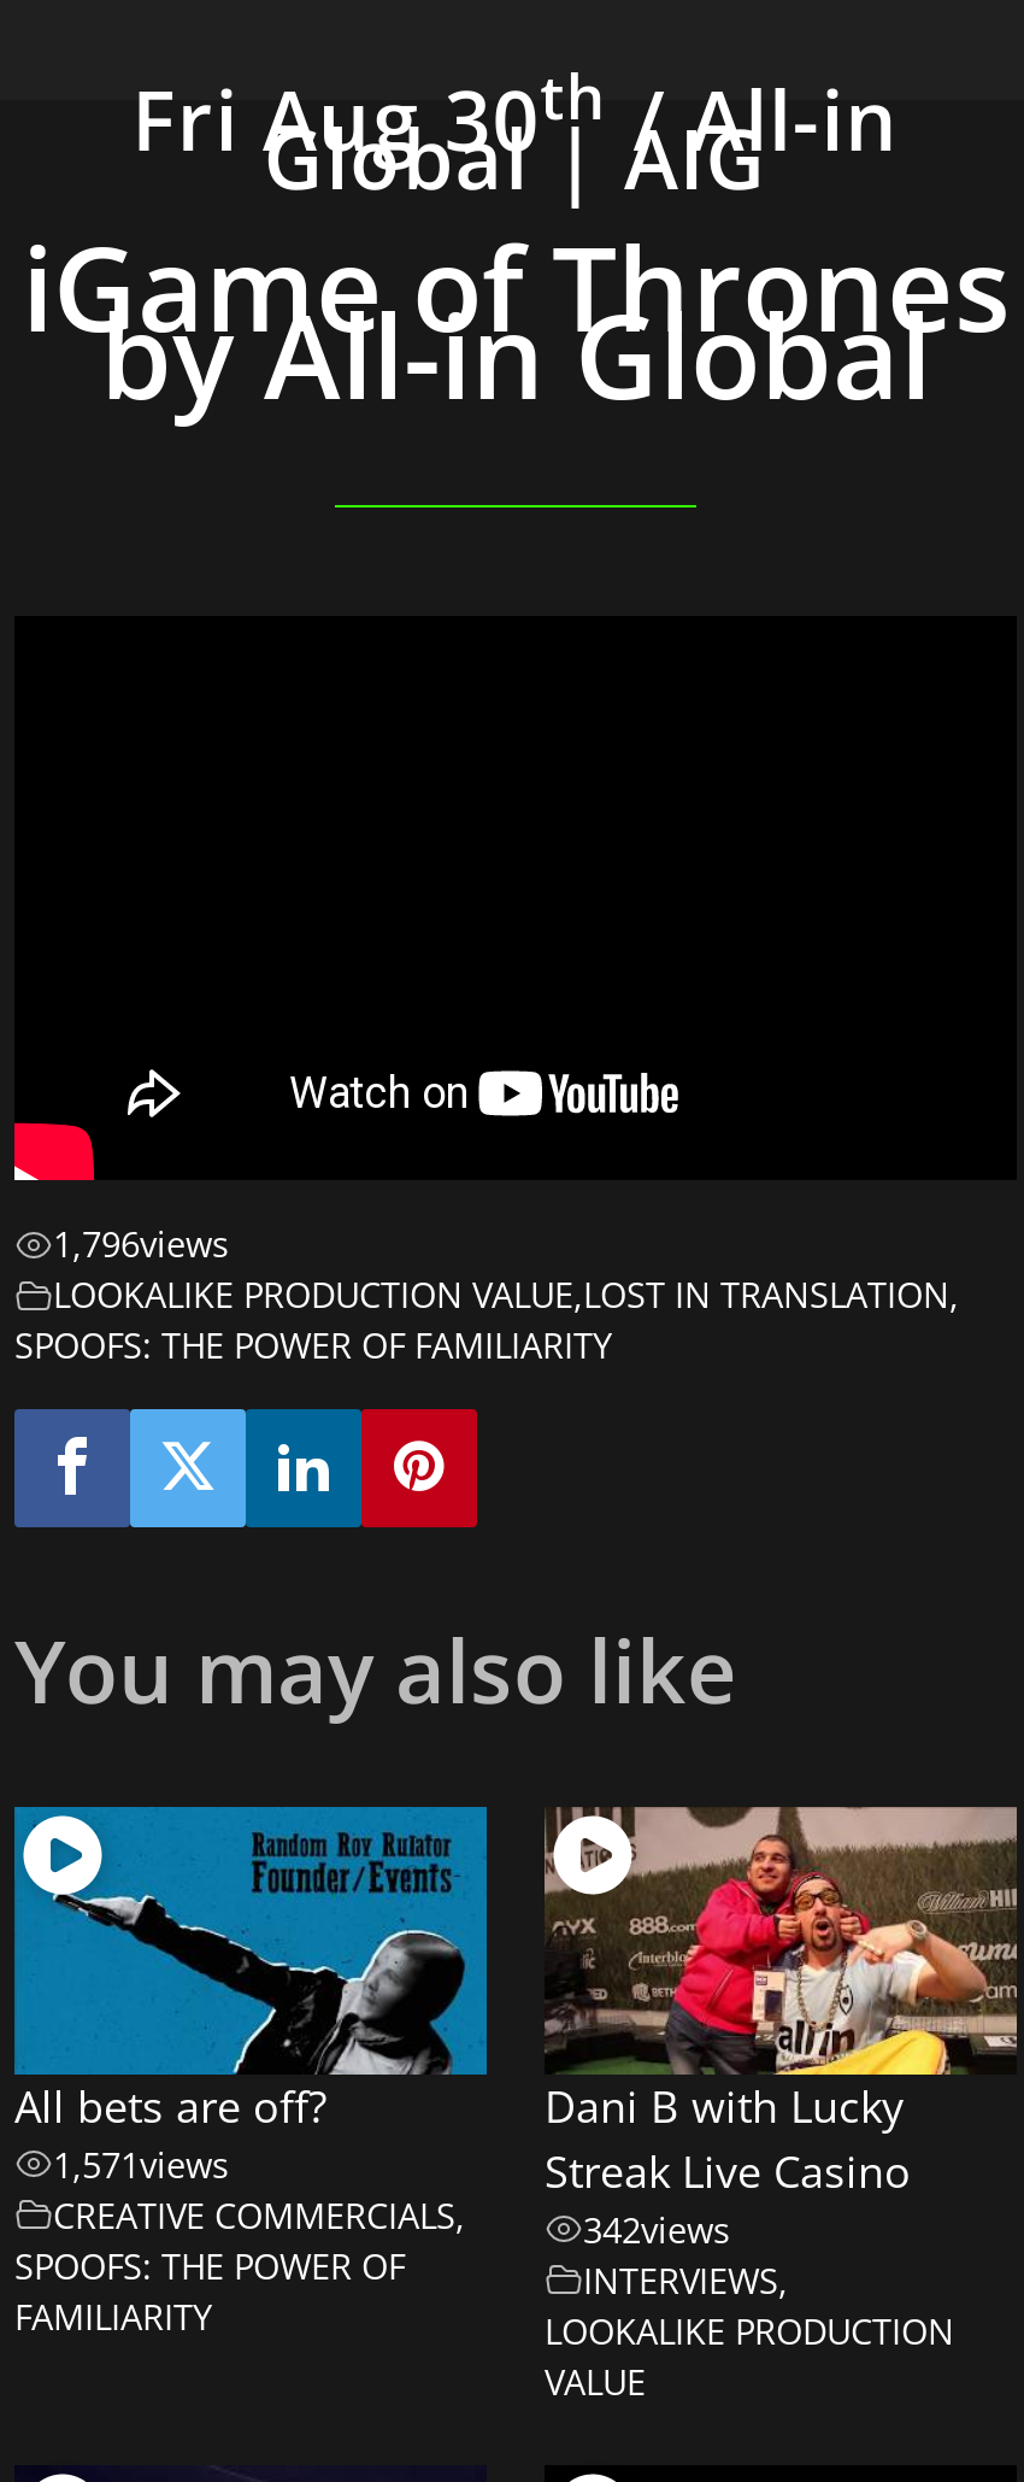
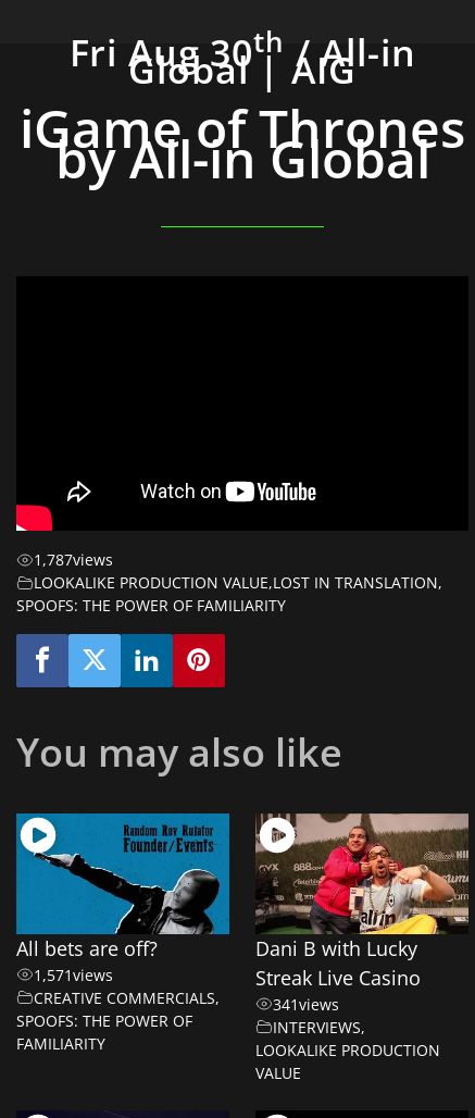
[53,1222,229,1268] 1,796views -> [34,550,113,570] 1,787views
[583,2206,730,2252] 342views -> [273,994,339,1014] 341views

